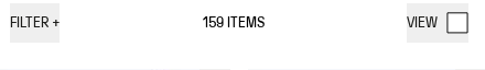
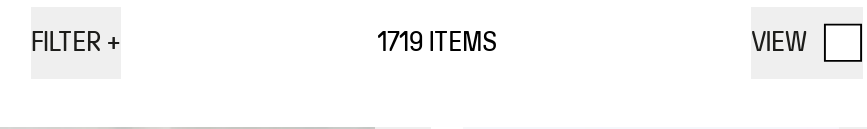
[203,15,264,31] 159 ITEMS -> [377,29,496,57] 1719 ITEMS

